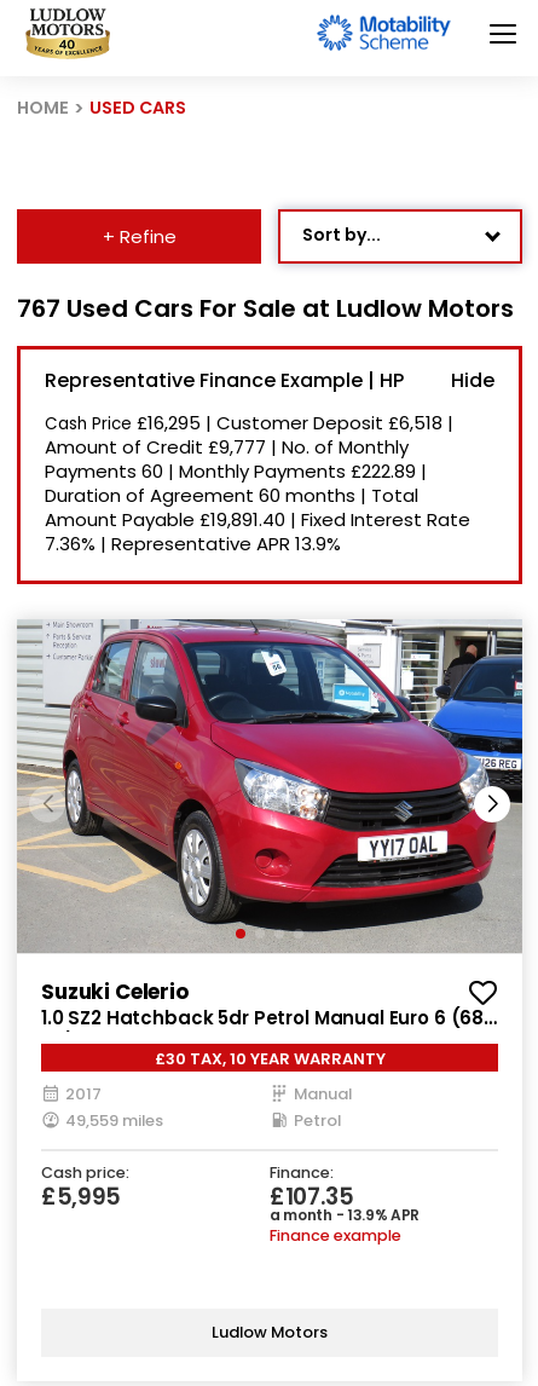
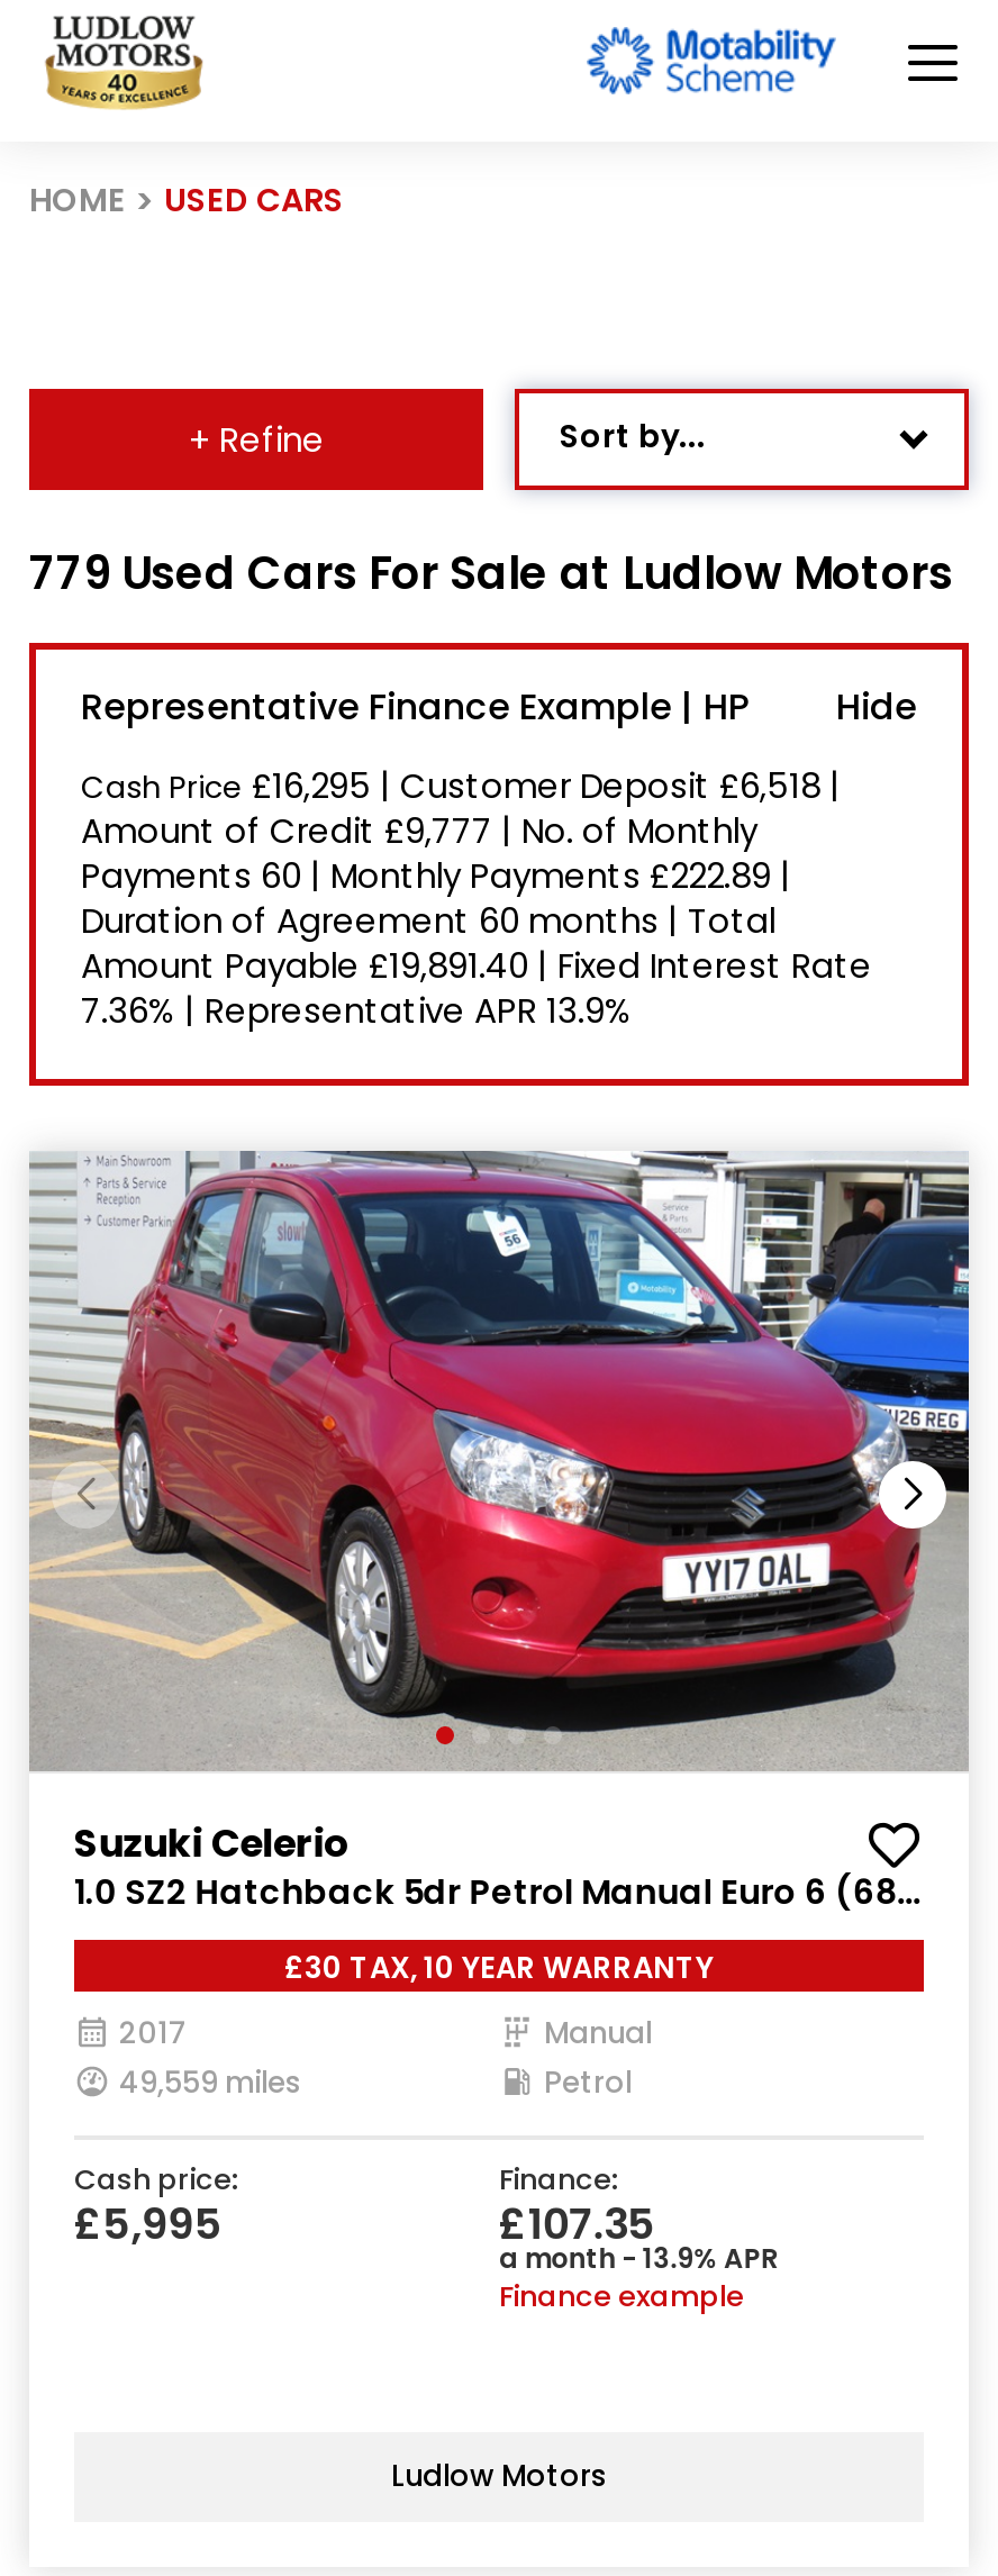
[17,291,514,325] 767 Used Cars For Sale at Ludlow Motors -> [29,542,953,605] 779 Used Cars For Sale at Ludlow Motors

